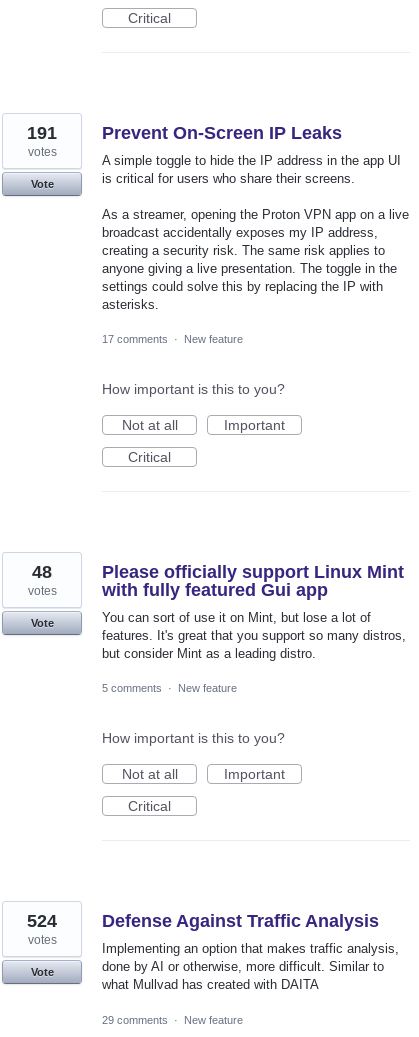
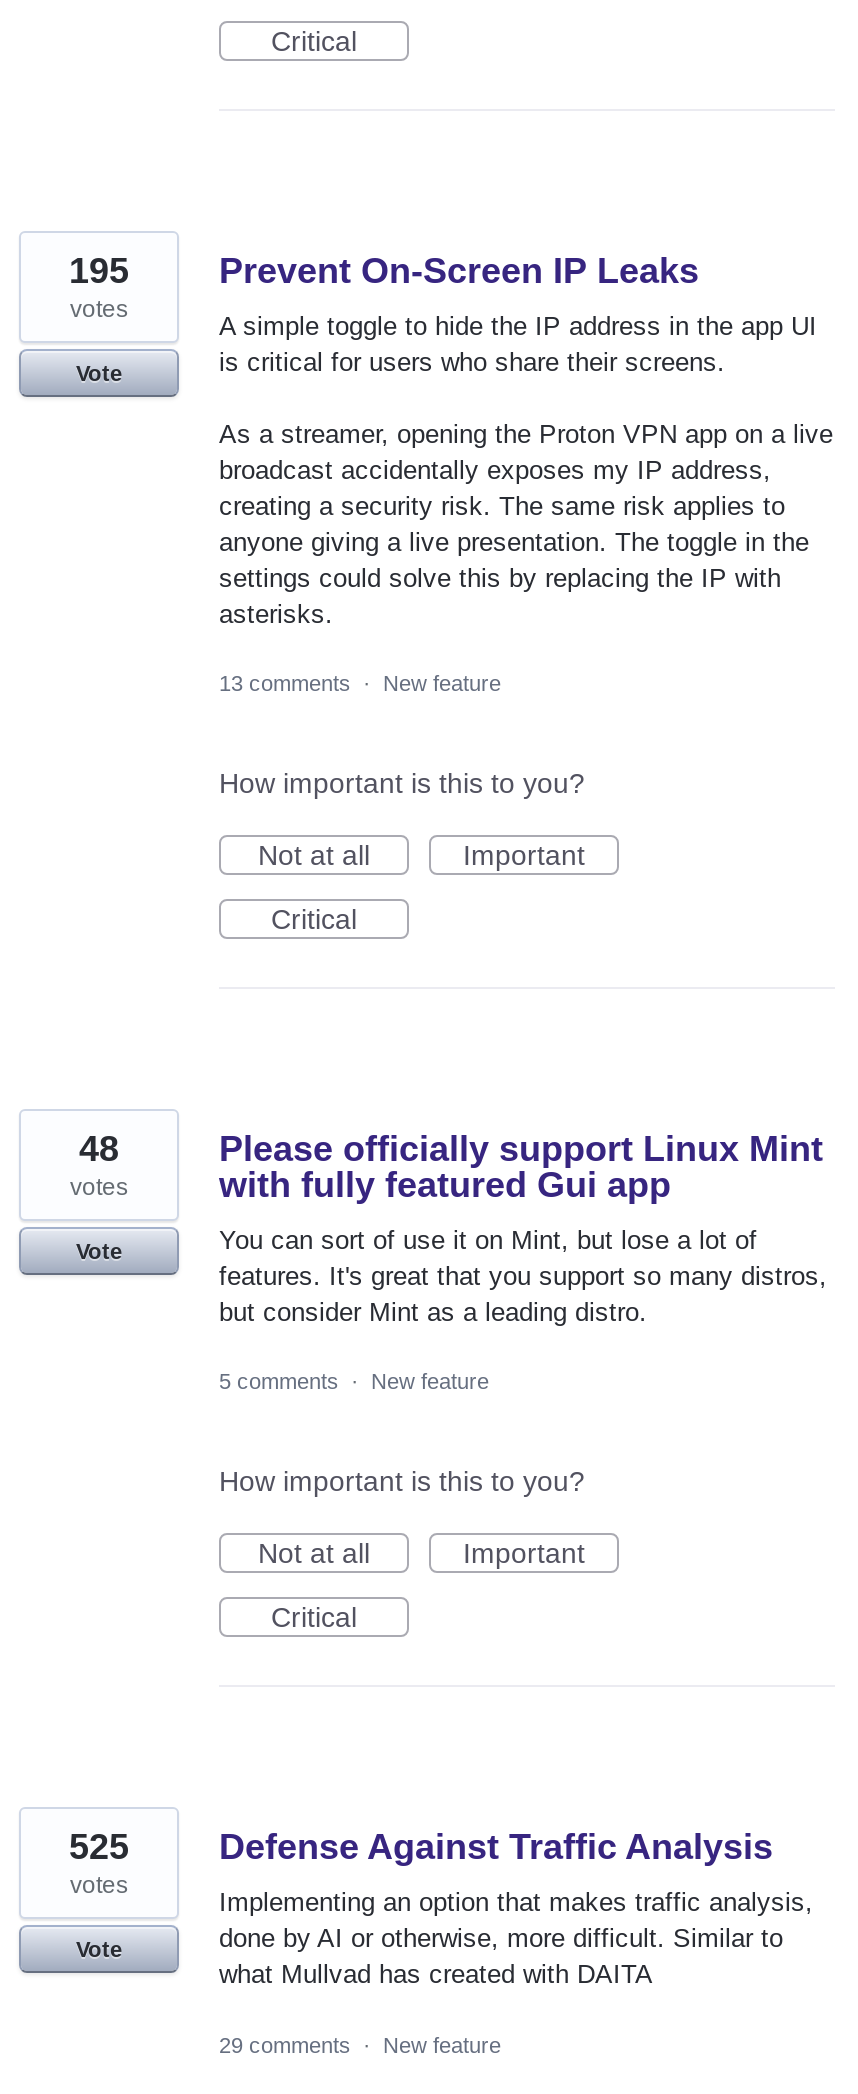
[27,123,57,143] 191 -> [69,251,129,291] 195
[102,333,243,345] 17 comments · New feature -> [219,671,501,695] 13 comments · New feature
[27,911,57,931] 524 -> [69,1828,129,1868] 525

